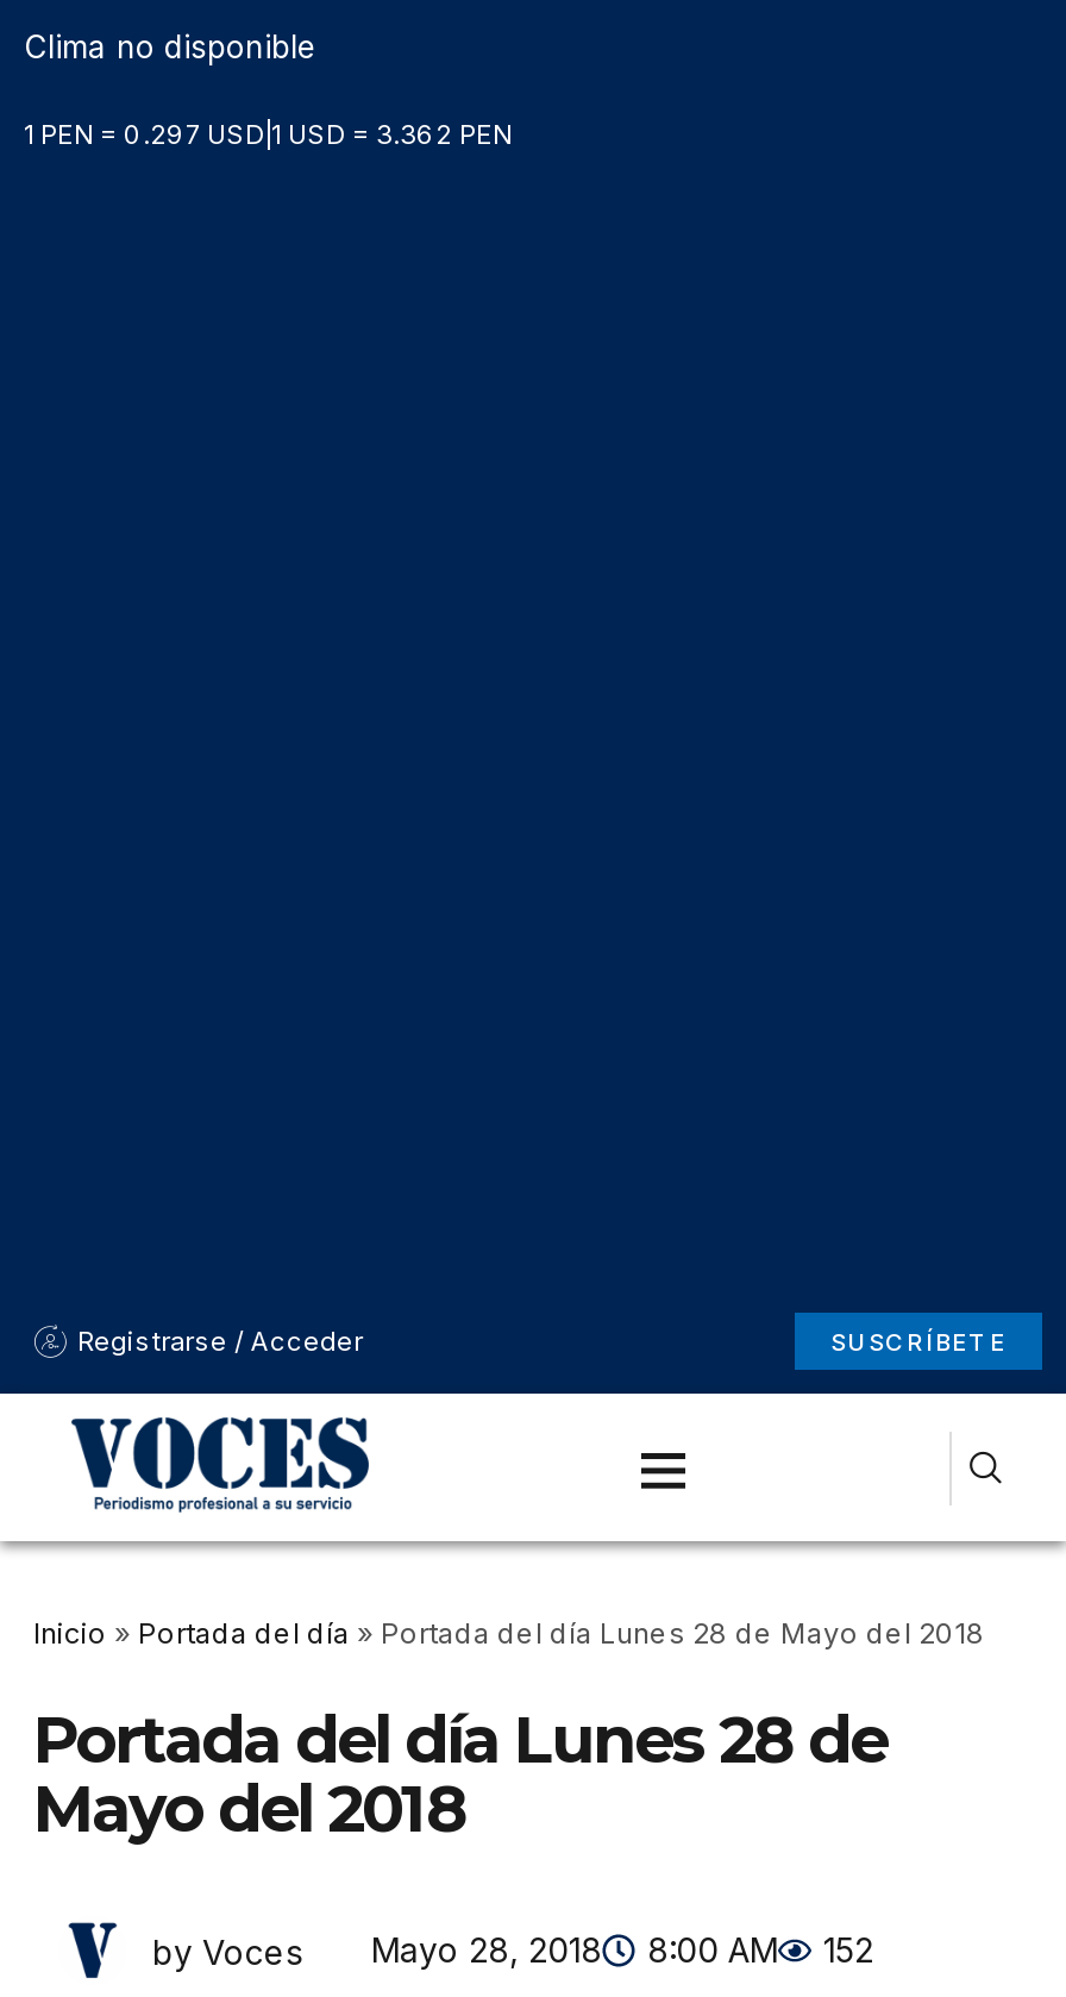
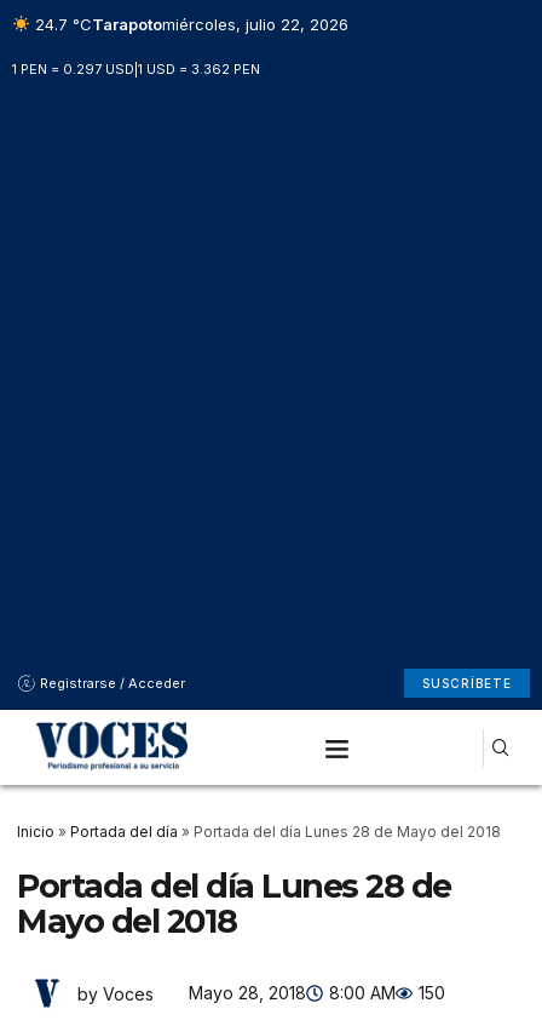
[24,27,316,65] Clima no disponible -> [30,15,348,34] 24.7 °CTarapotomiércoles, julio 22, 2026
[152,1929,873,1971] by Voces Mayo 28, 2018 8:00 AM 152 -> [77,982,445,1004] by Voces Mayo 28, 2018 8:00 AM 150

